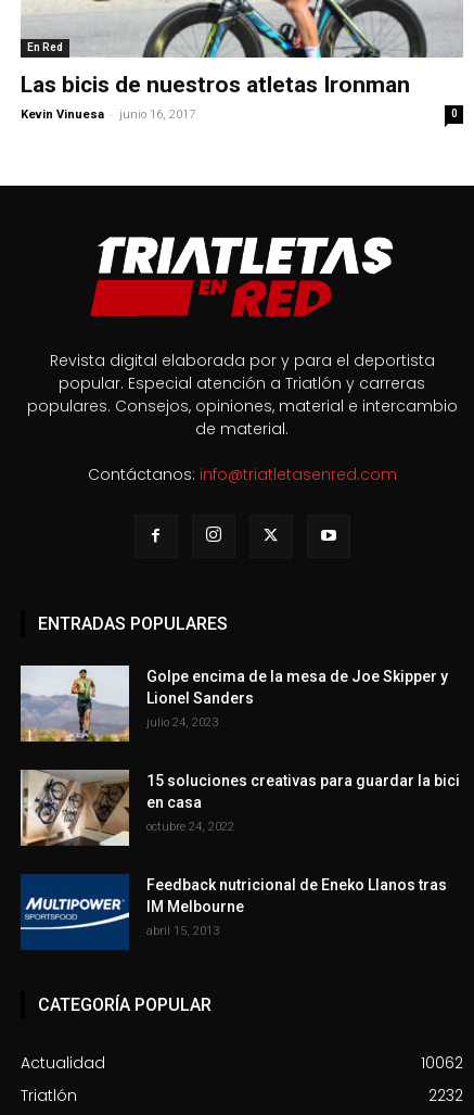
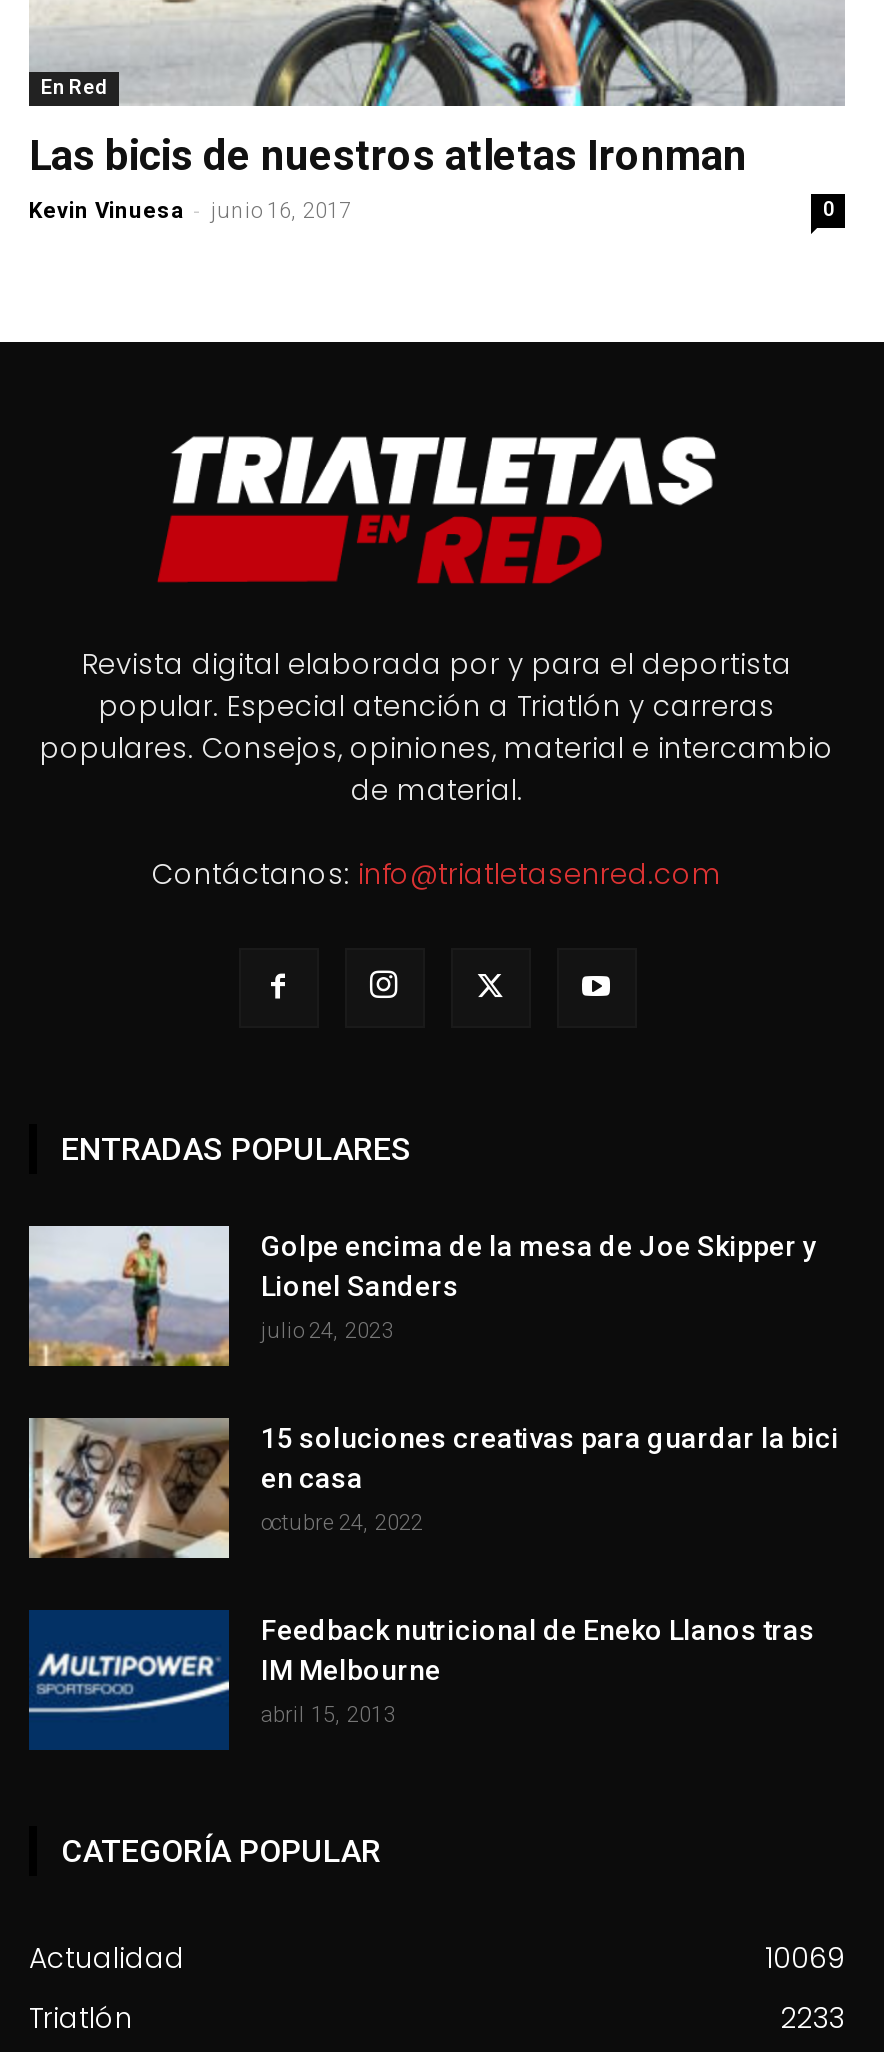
[421,1052,463,1074] 10062 -> [765,1938,845,1978] 10069
[428,1084,463,1106] 2232 -> [781,1998,845,2038] 2233

